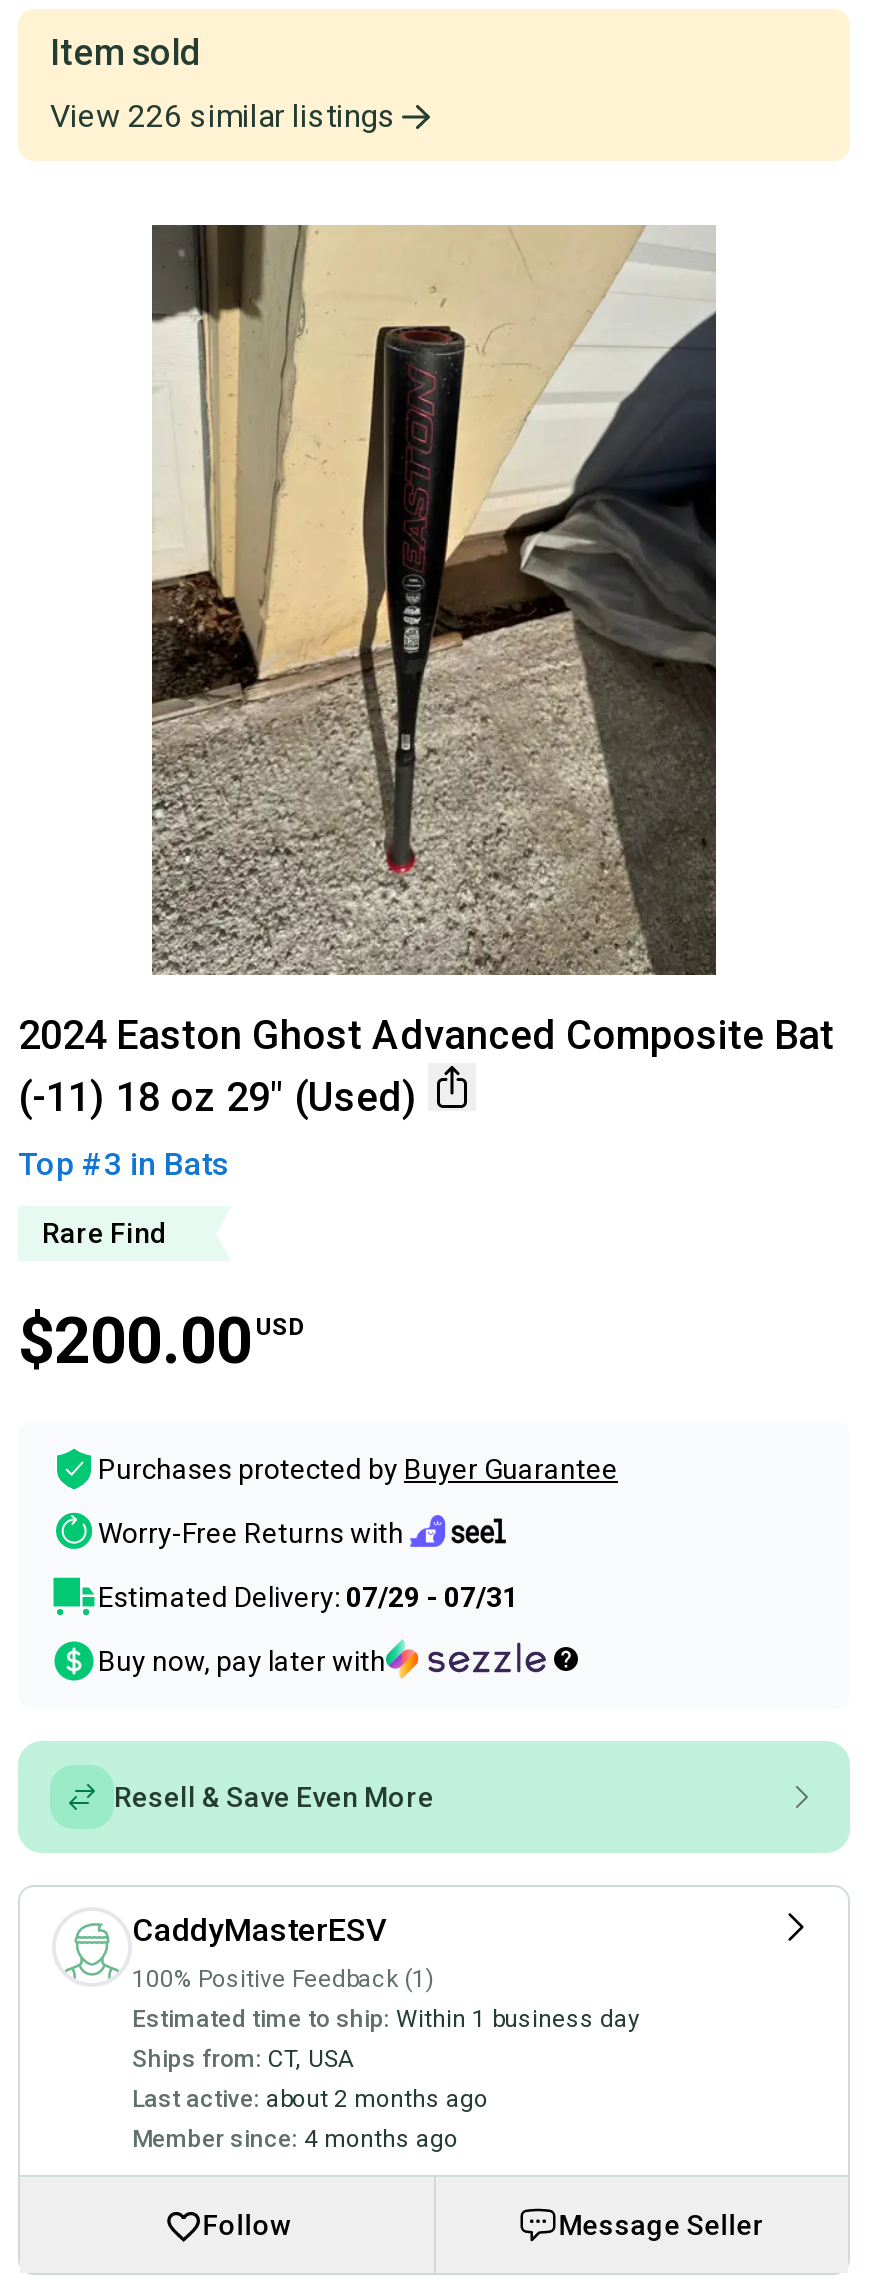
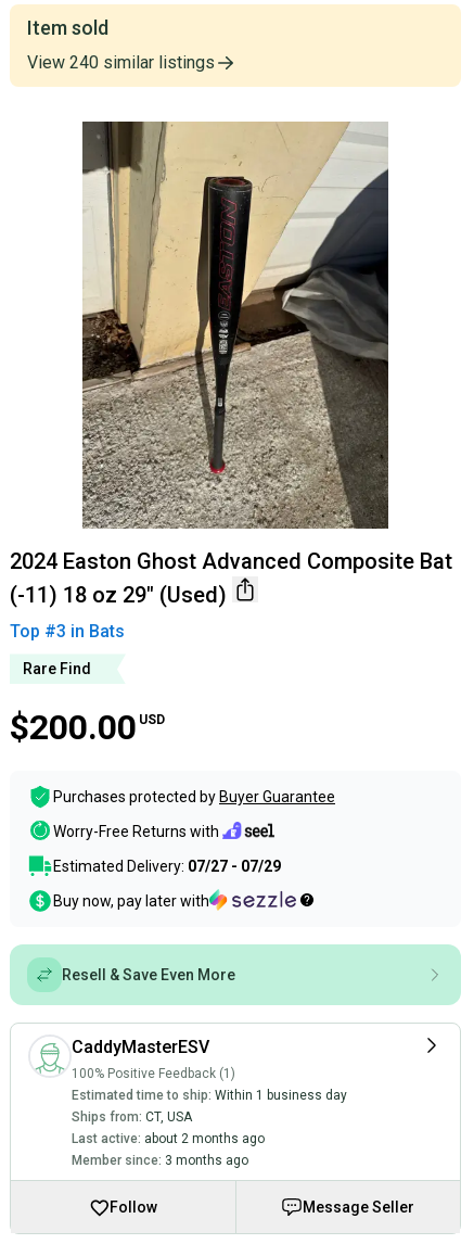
[50,98,396,136] View 226 similar listings -> [27,53,215,73] View 240 similar listings
[98,1582,518,1614] Estimated Delivery: 07/29 - 07/31 -> [53,858,281,875] Estimated Delivery: 07/27 - 07/29
[132,2126,458,2154] Member since: 4 months ago -> [72,1153,248,1168] Member since: 3 months ago

